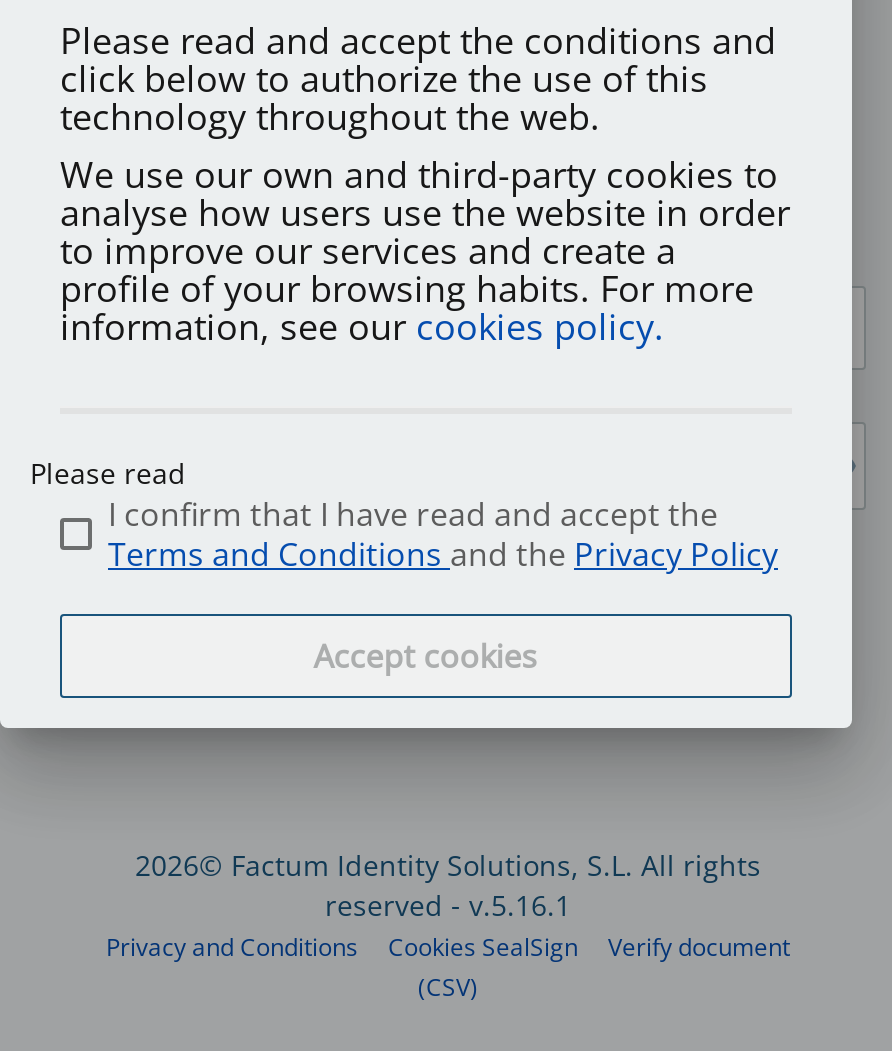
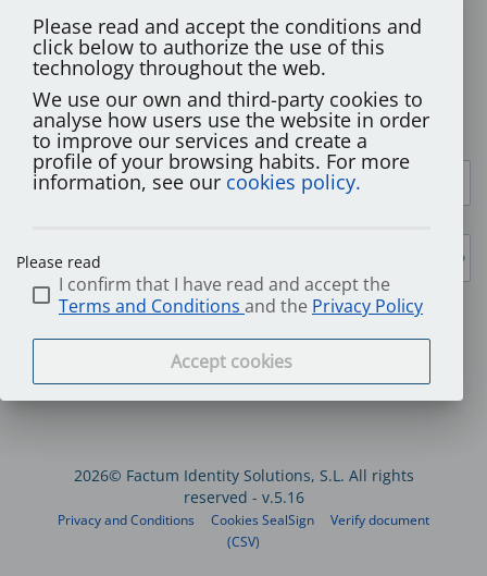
[325,886,571,924] reserved - v.5.16.1 -> [183,487,304,507] reserved - v.5.16

